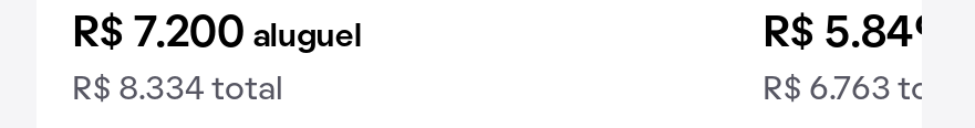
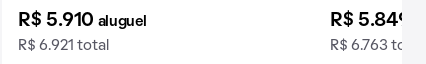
[72,15,362,55] R$ 7.200 aluguel -> [18,12,147,30] R$ 5.910 aluguel
[72,75,282,106] R$ 8.334 total -> [18,39,109,53] R$ 6.921 total

